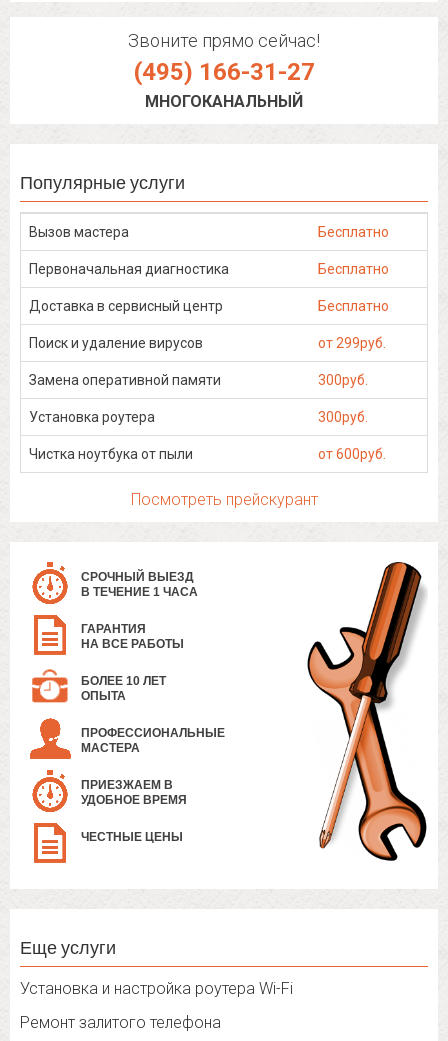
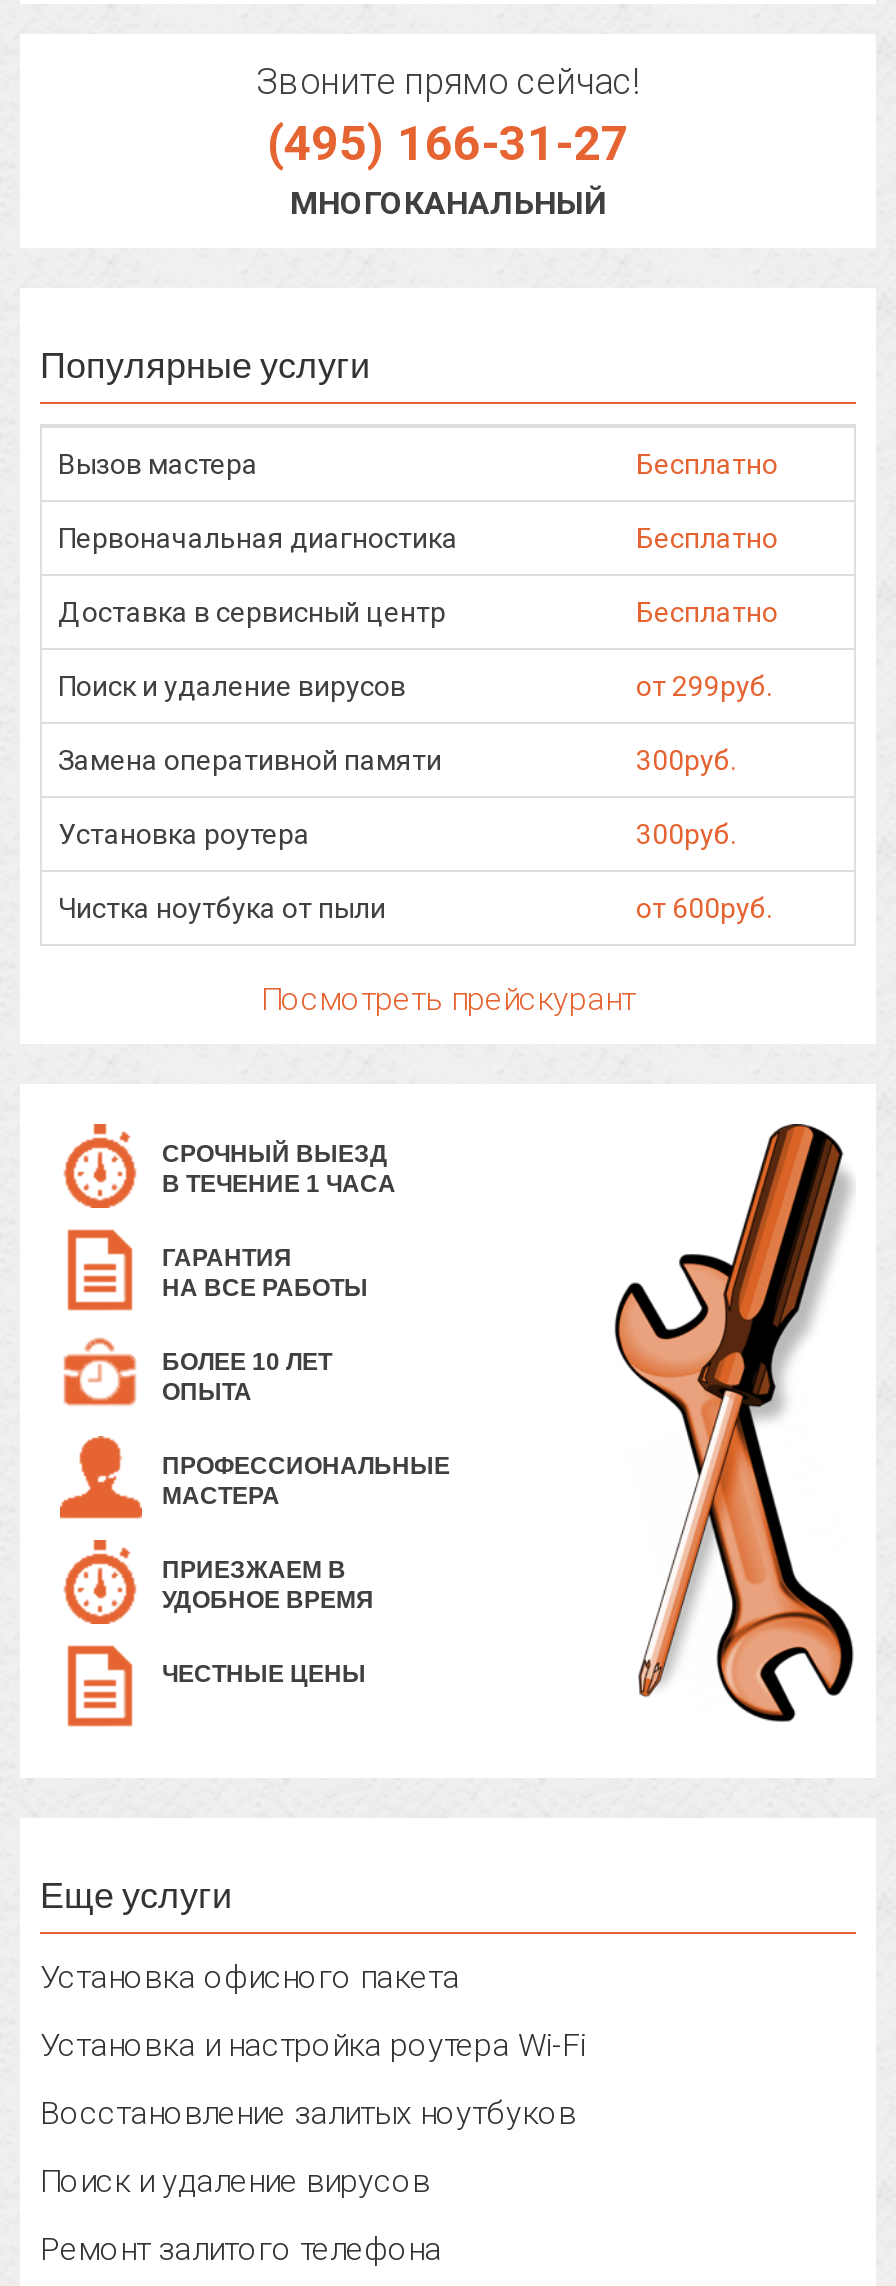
none -> [40,1958,460,1996] Установка офисного пакета
none -> [40,2094,576,2200] Восстановление залитых ноутбуков | Поиск и удаление вирусов

